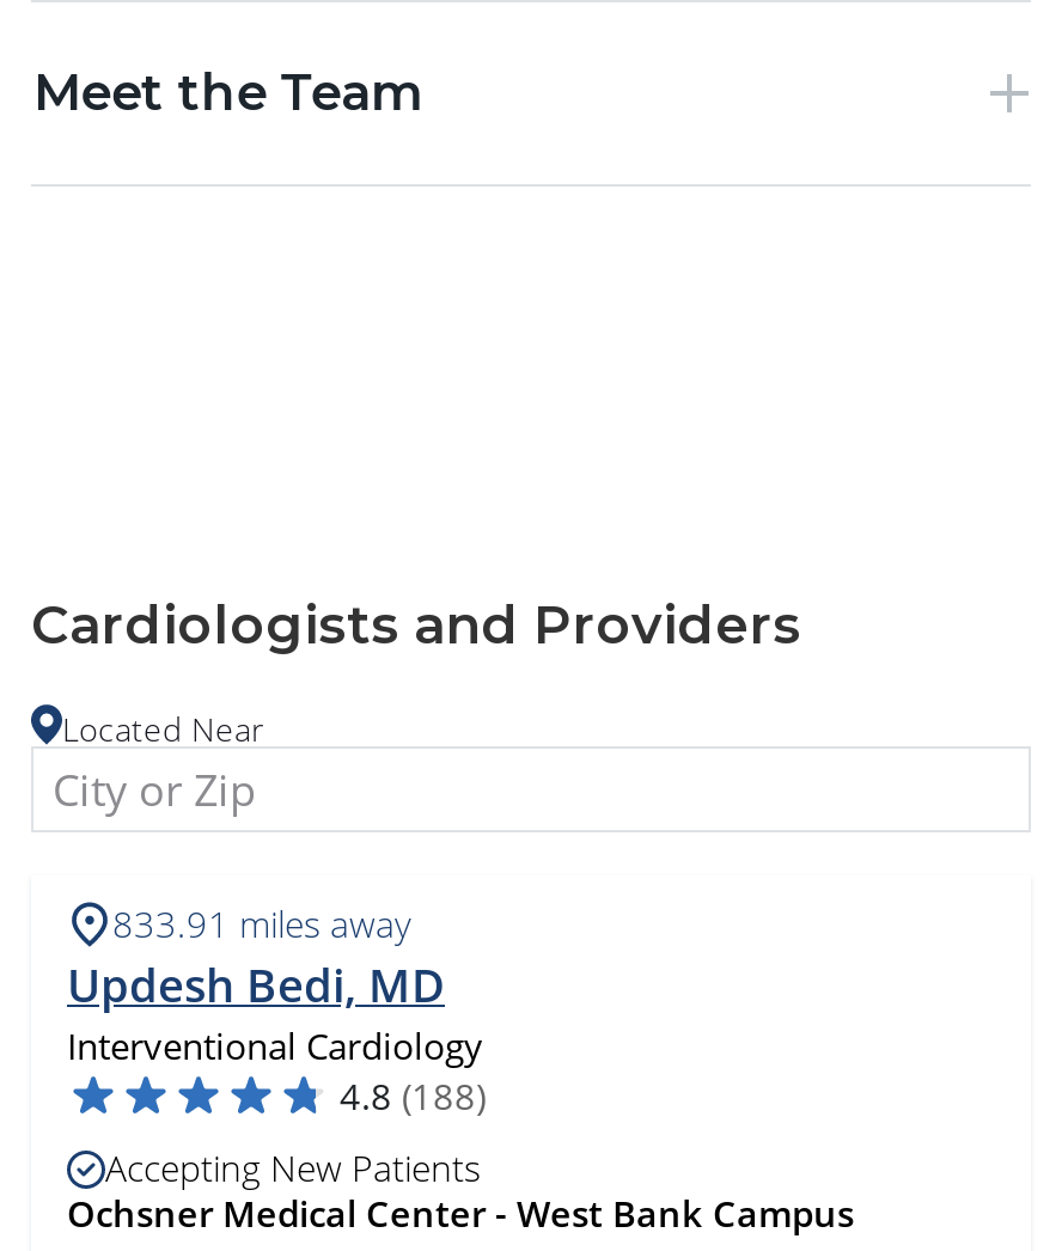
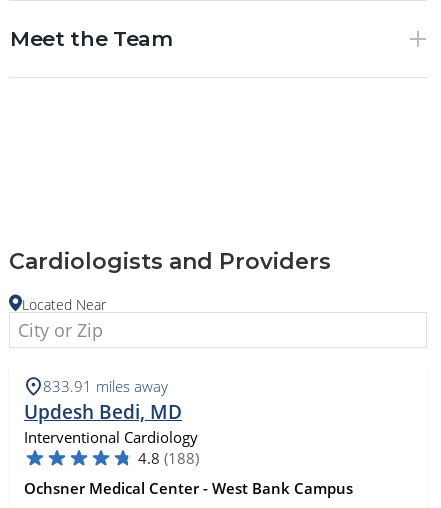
[105,1143,481,1191] Accepting New Patients -> none

